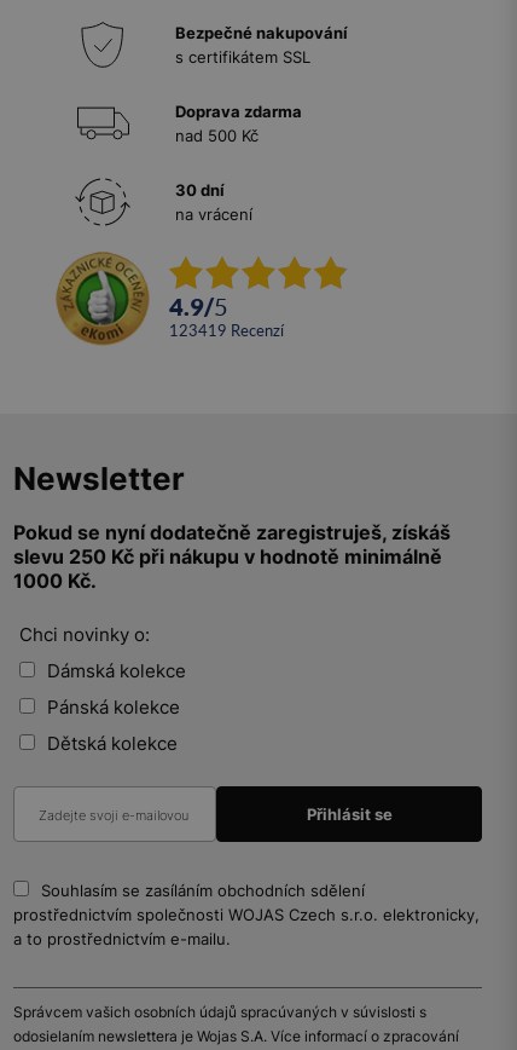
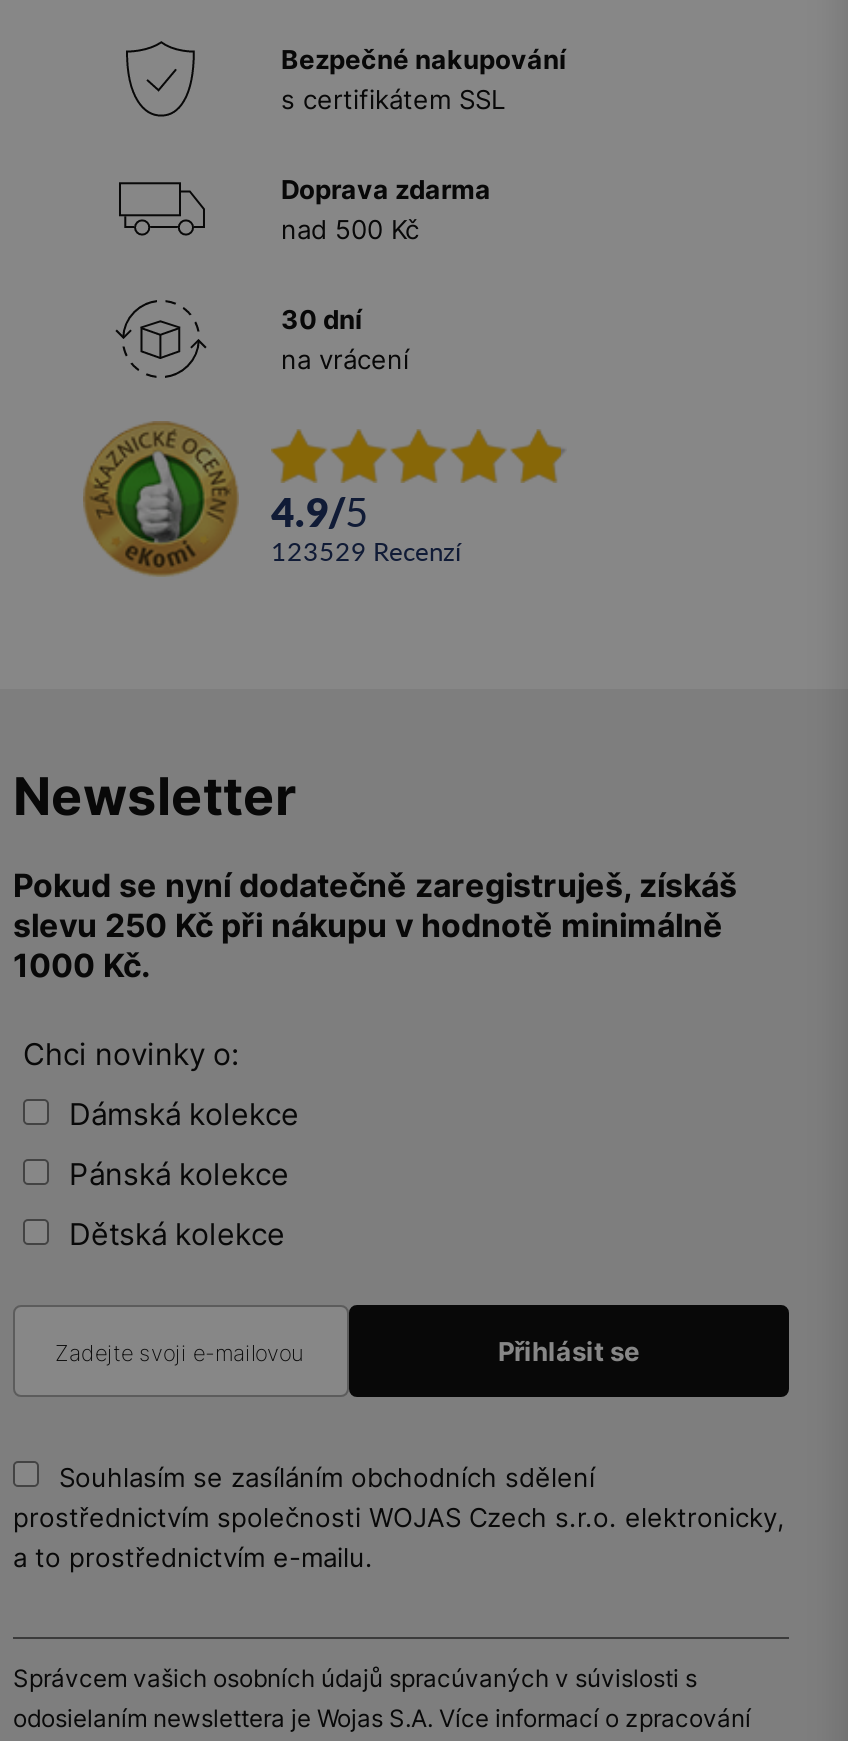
[169,321,284,340] 123419 recenzí -> [271,536,461,568] 123529 recenzí

